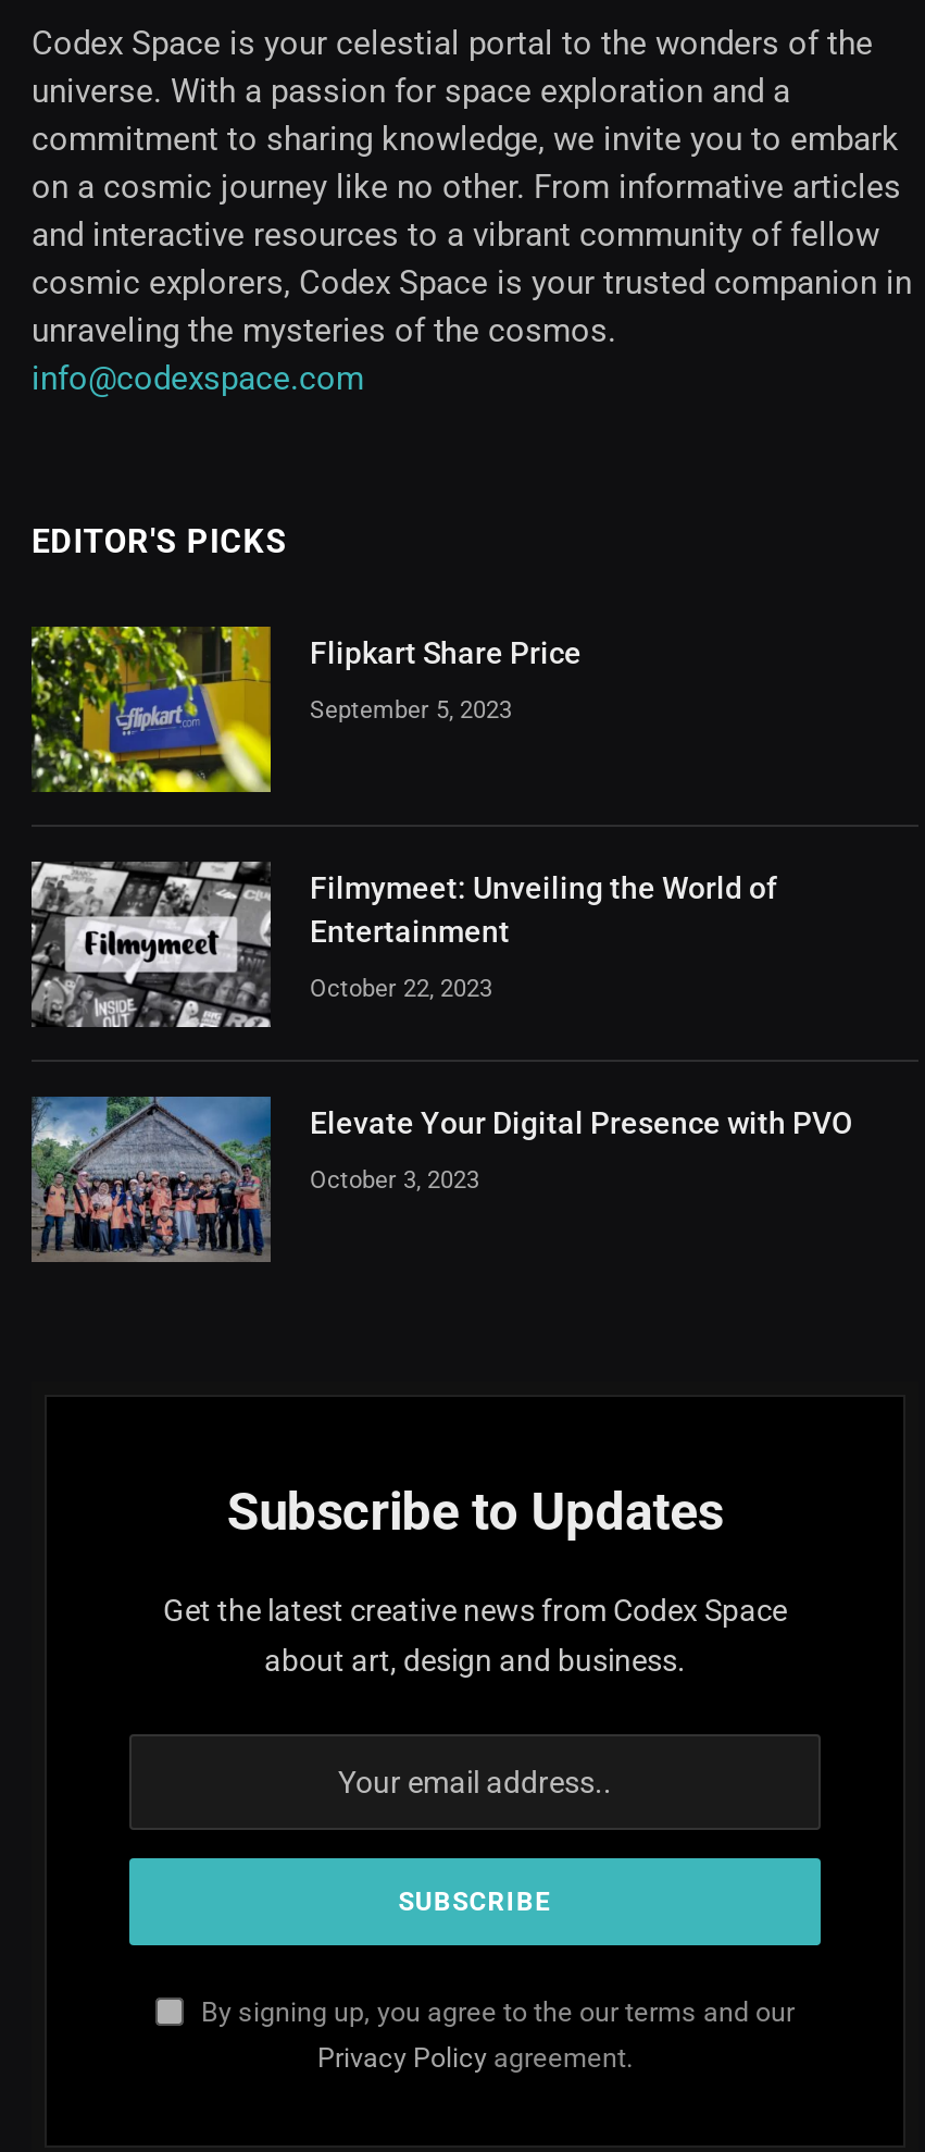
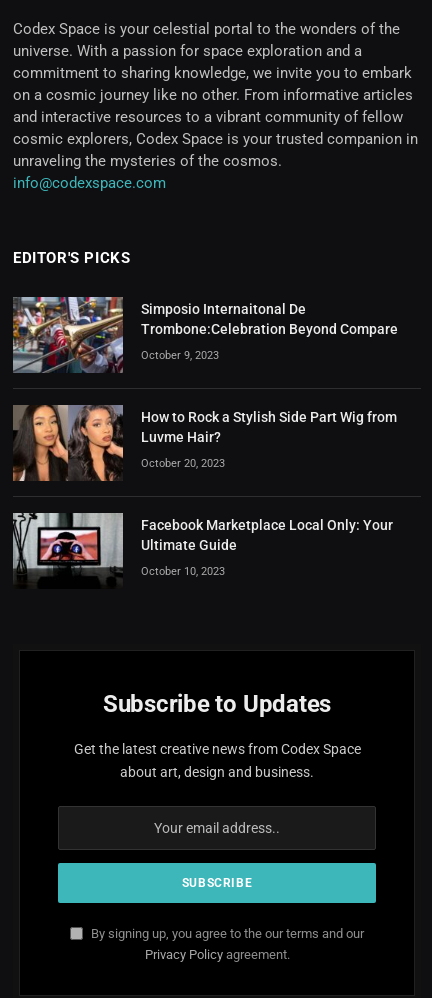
[32,624,582,794] [image] | Flipkart Share Price -> [12,296,398,374] [image] | Simposio Internaitonal De | Trombone:Celebration Beyond Compare
[310,695,512,723] September 5, 2023 -> [141,348,219,361] October 9, 2023
[29,859,777,1029] [image] | Filmymeet: Unveiling the World of | Entertainment -> [13,405,397,482] [image] | How to Rock a Stylish Side Part Wig from | Luvme Hair?
[310,974,492,1002] October 22, 2023 -> [141,456,225,469] October 20, 2023
[29,1094,853,1264] [image] | Elevate Your Digital Presence with PVO -> [12,512,393,589] [image] | Facebook Marketplace Local Only: Your | Ultimate Guide
[310,1165,479,1194] October 3, 2023 -> [141,564,225,577] October 10, 2023

